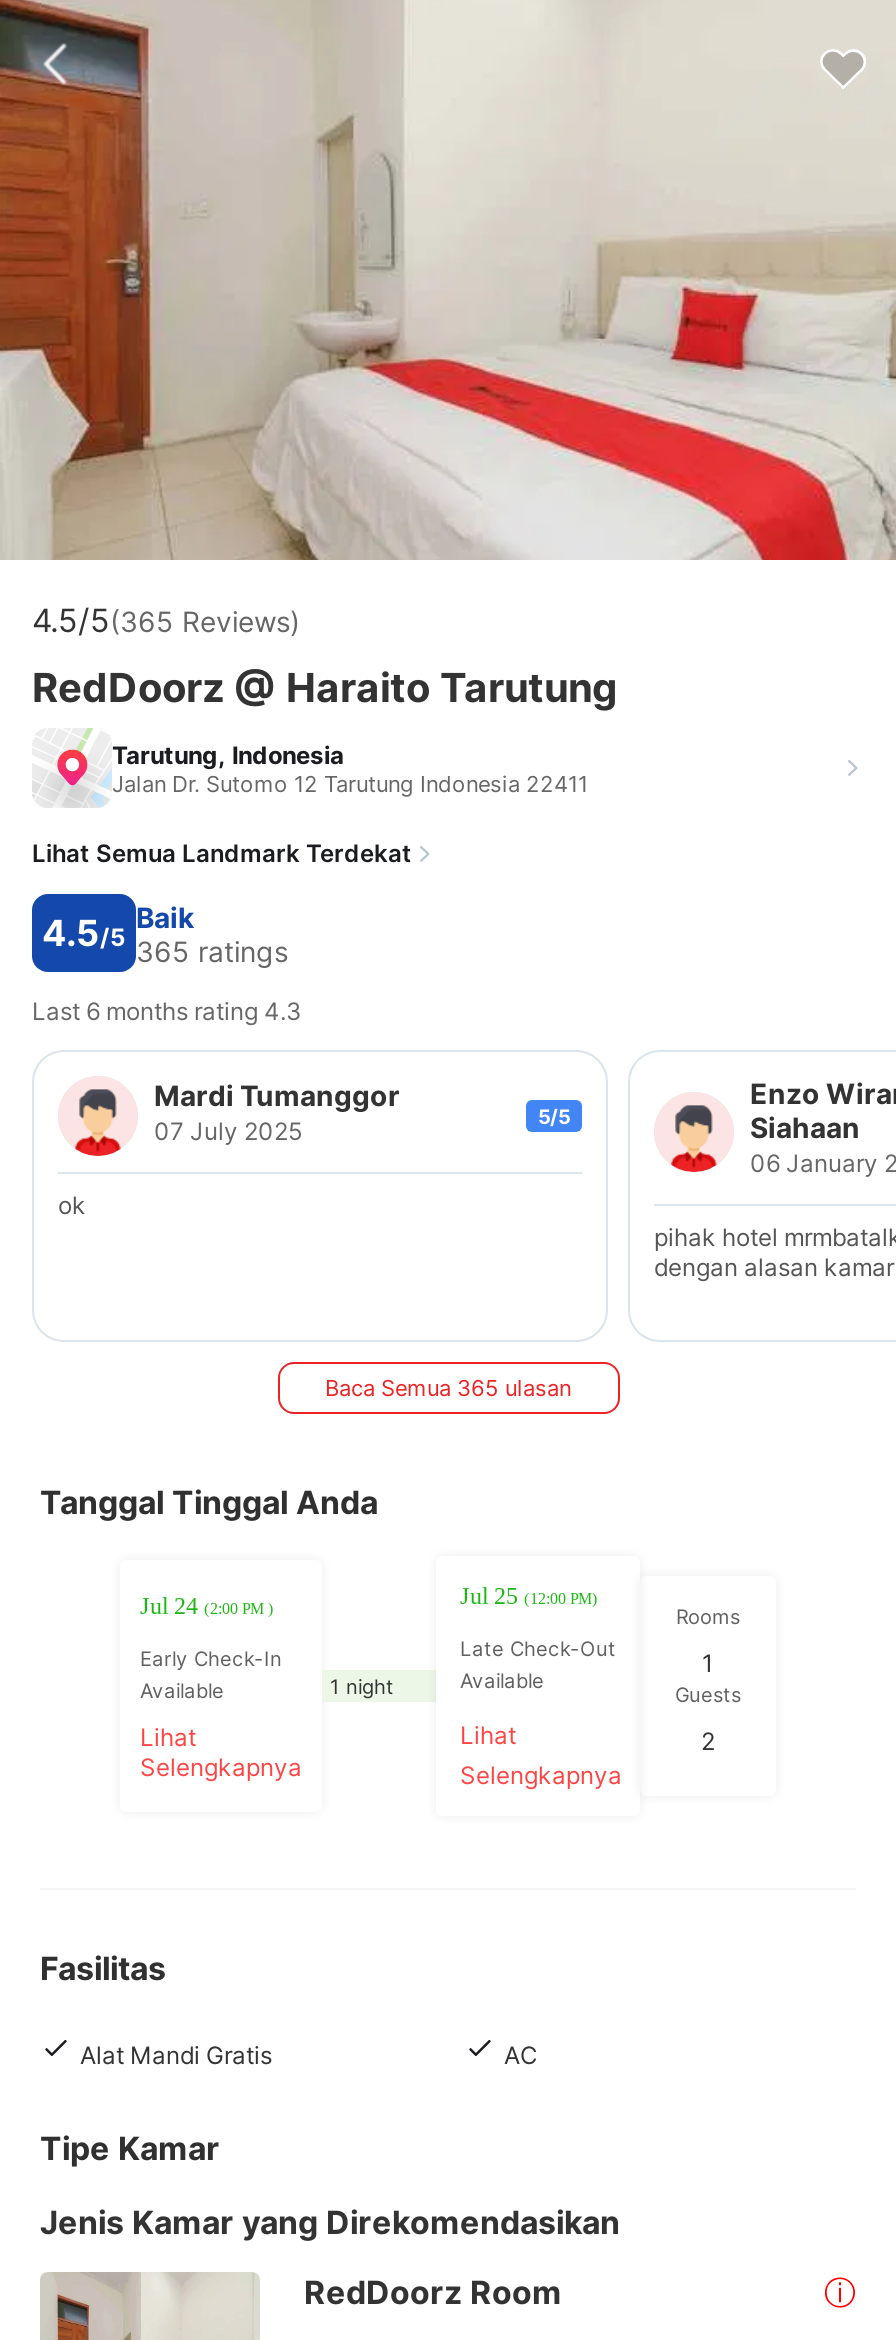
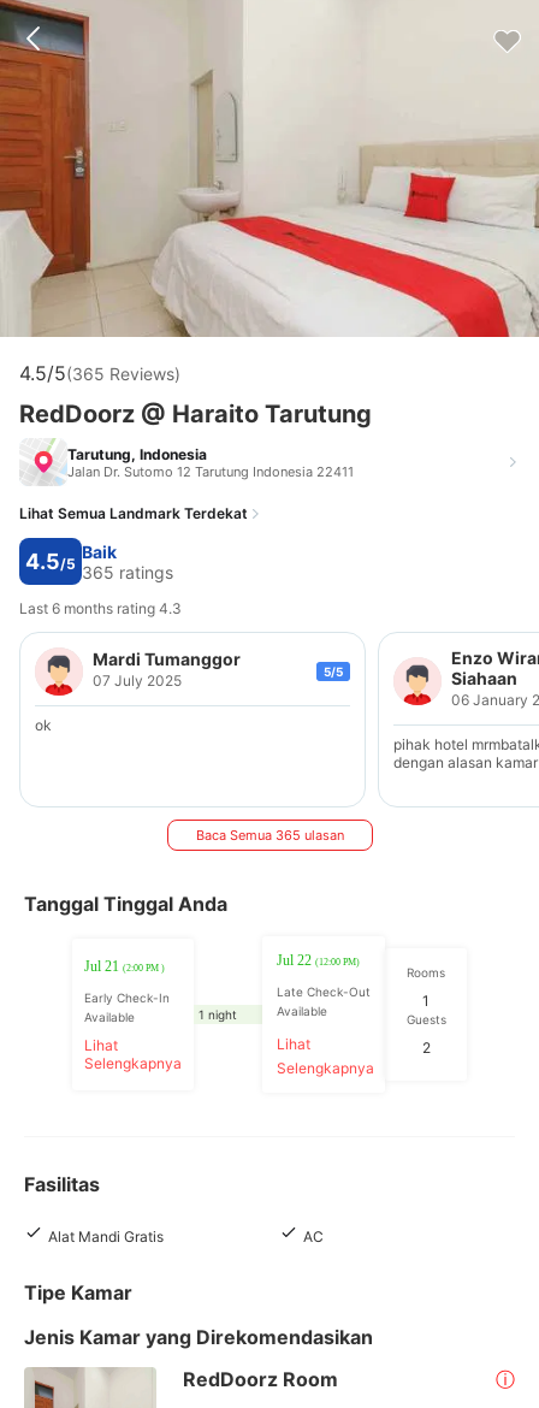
[140,1592,274,1620] Jul 24 (2:00 PM ) -> [84,958,165,975] Jul 21 (2:00 PM )
[460,1582,598,1610] Jul 25 (12:00 PM) -> [277,952,360,969] Jul 22 (12:00 PM)

